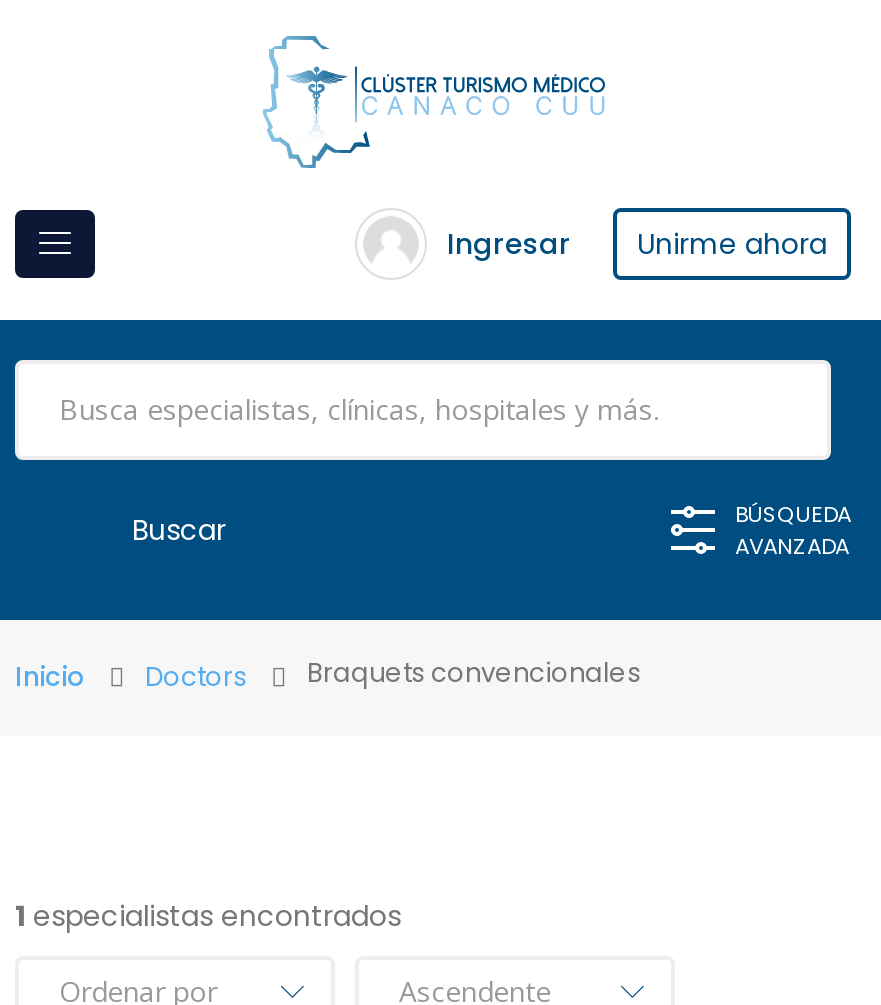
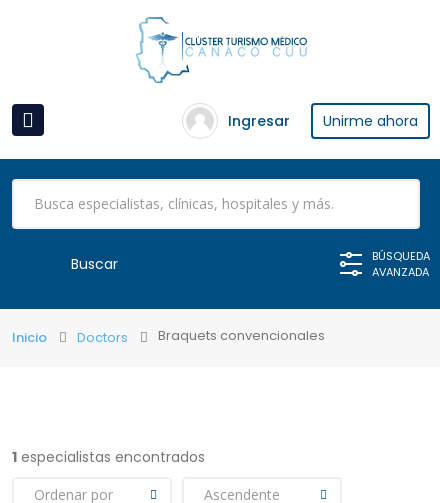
[15,208,97,280] [image] -> [15,104,52,138] [image]

